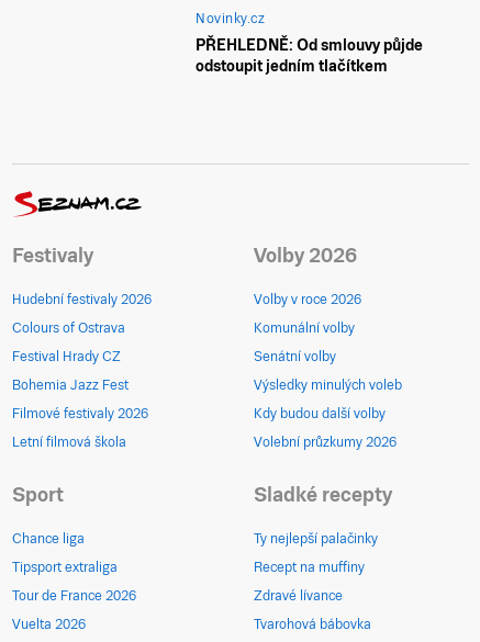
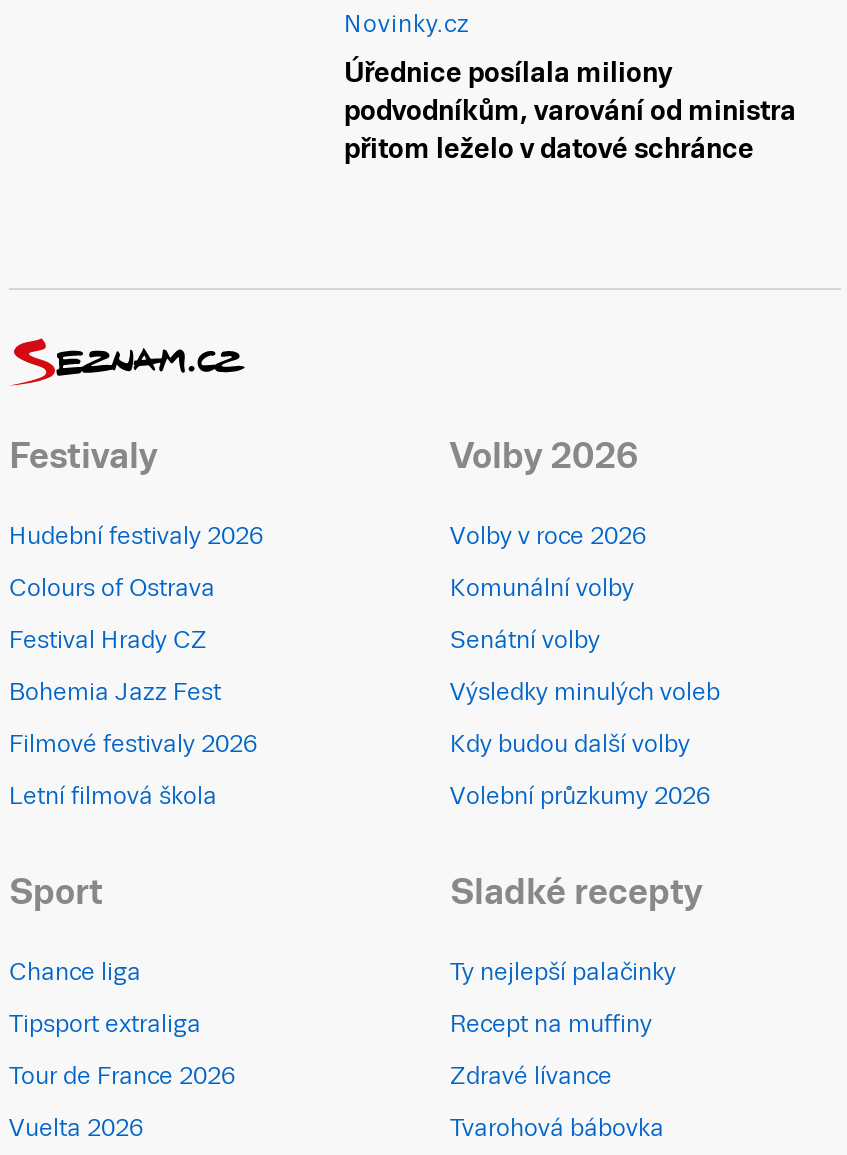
[196,36,423,75] PŘEHLEDNĚ: Od smlouvy půjde | odstoupit jedním tlačítkem -> [344,56,796,164] Úřednice posílala miliony | podvodníkům, varování od ministra | přitom leželo v datové schránce

